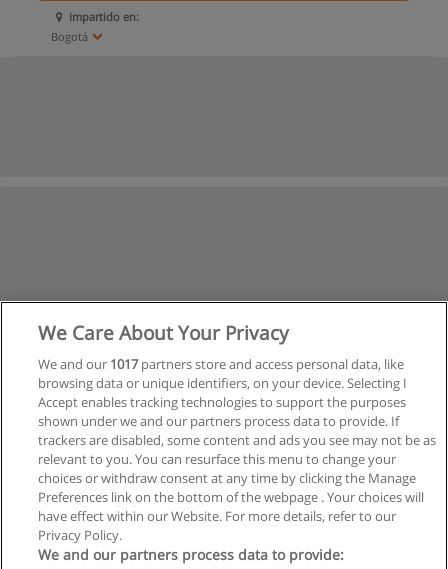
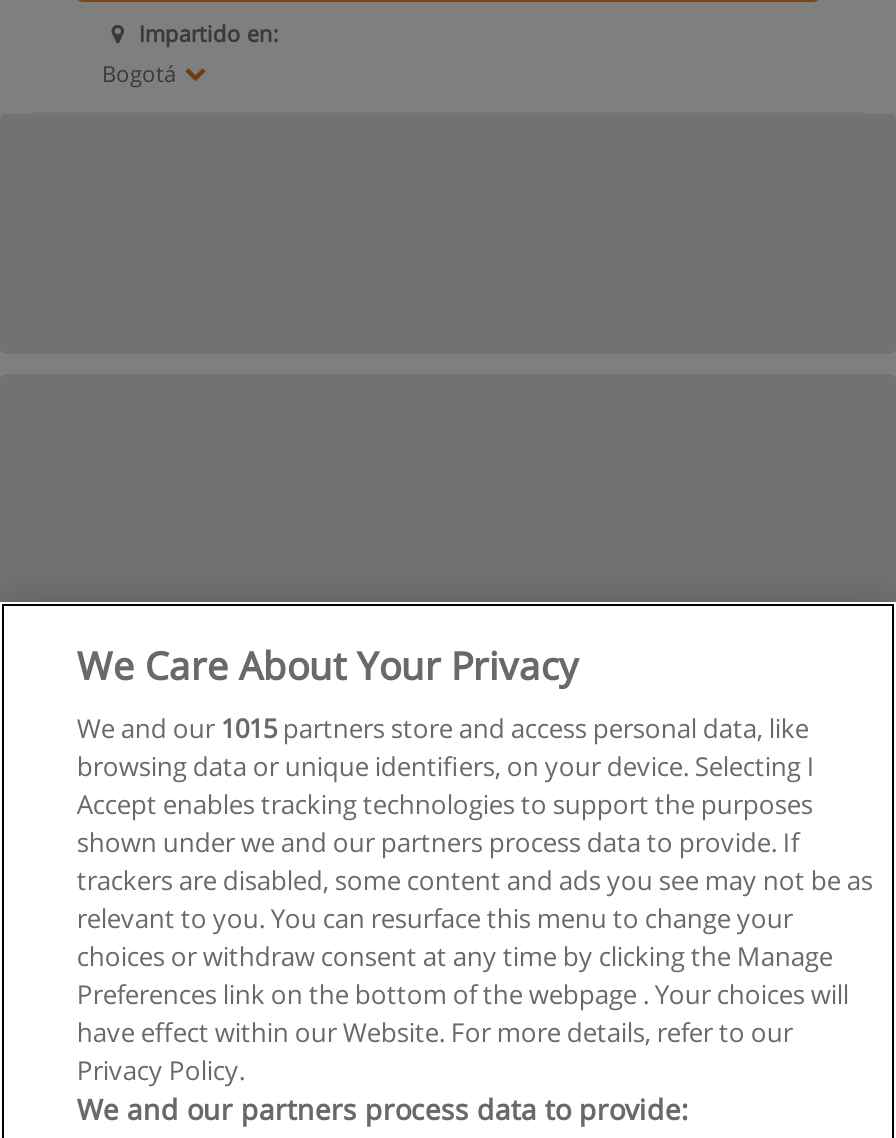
[38,355,404,373] We and our 1017 partners store and access personal data, like -> [77,710,809,746] We and our 1015 partners store and access personal data, like

